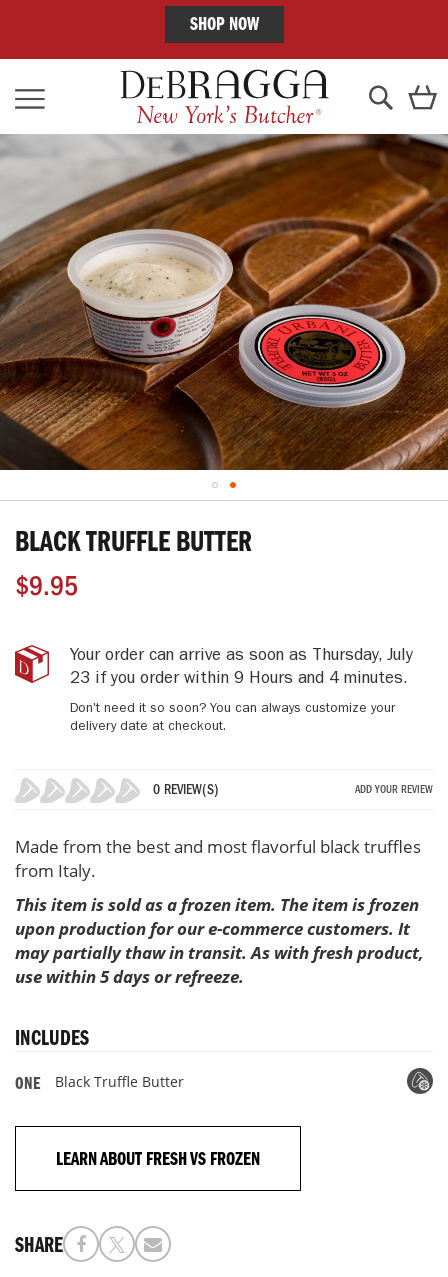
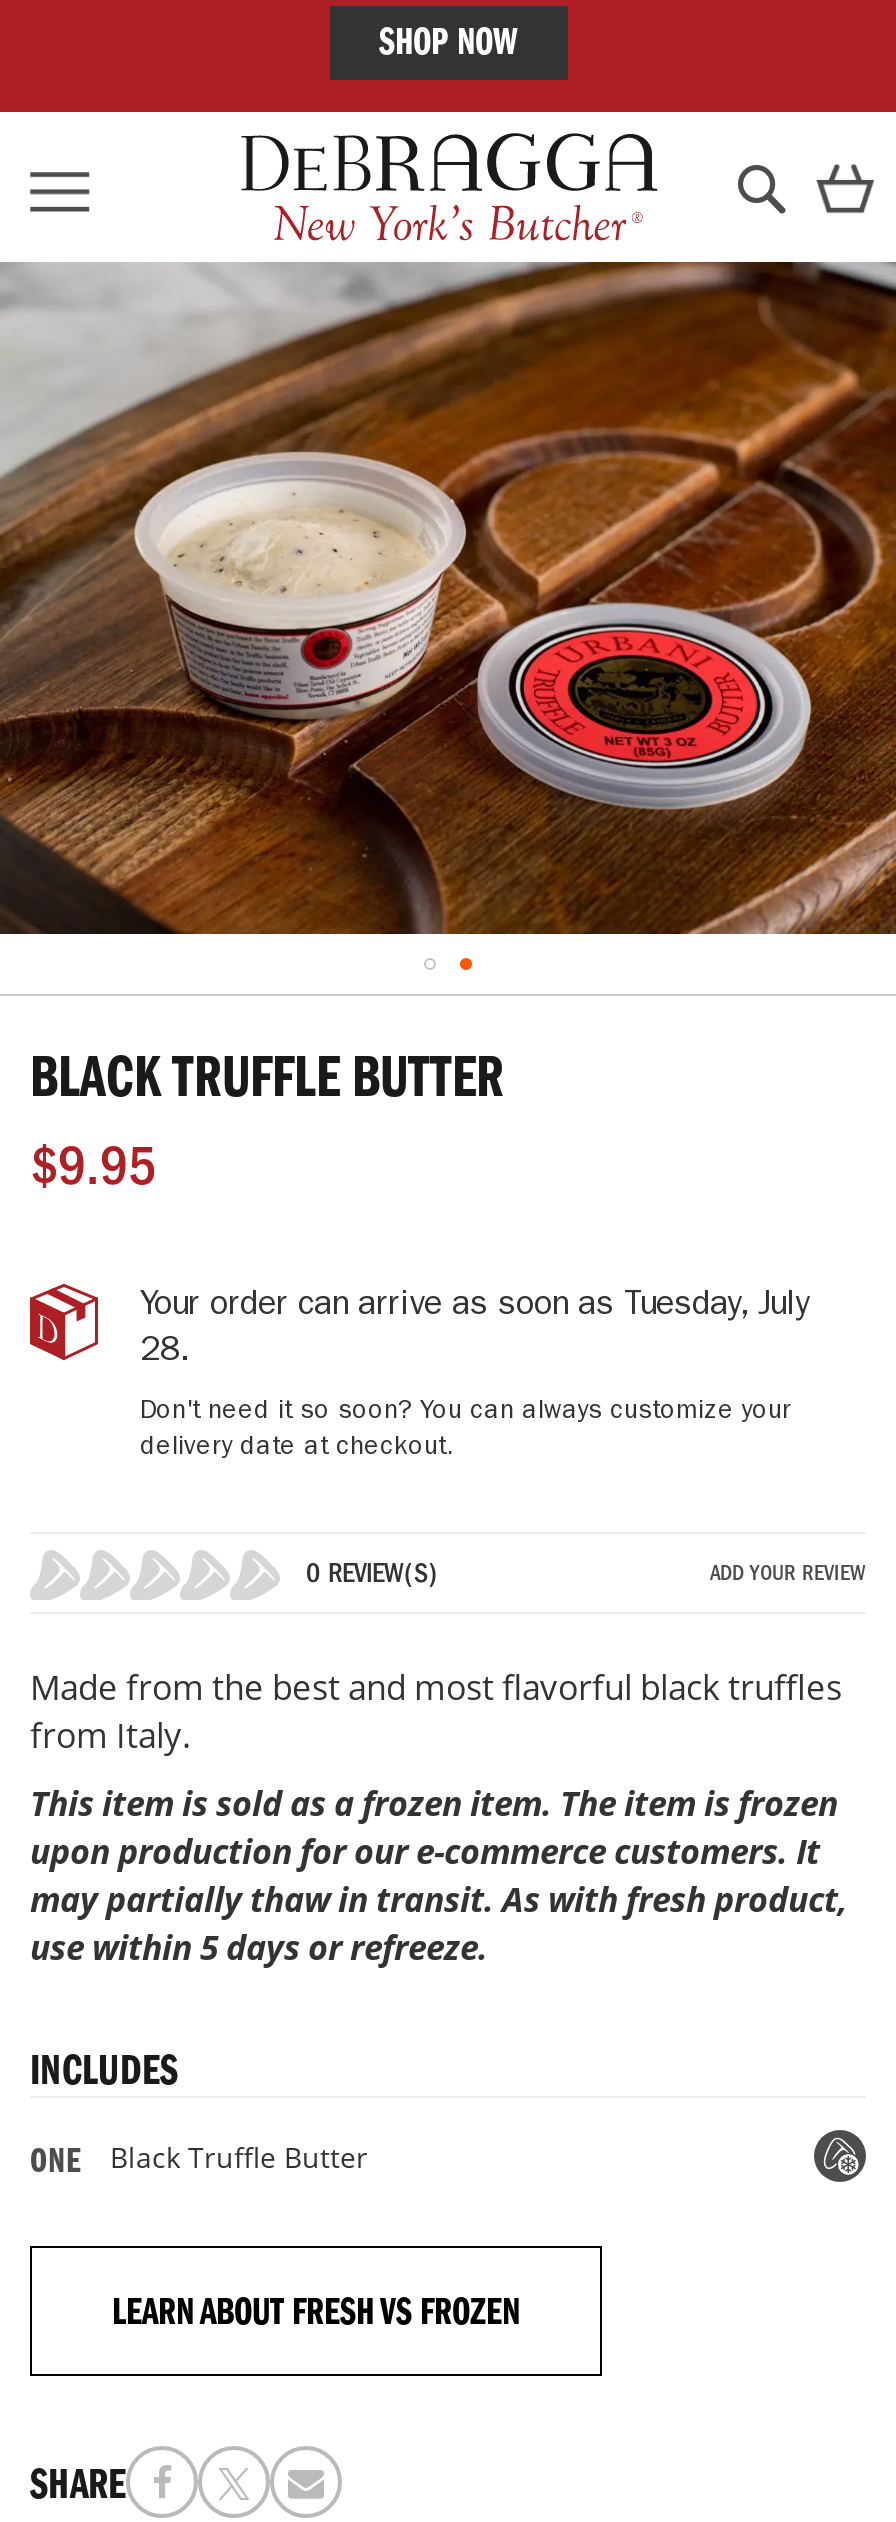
[70,648,413,688] Your order can arrive as soon as Thursday, July | 23 if you order within 9 Hours and 4 minutes. -> [140,1290,810,1370] Your order can arrive as soon as Tuesday, July | 28.

